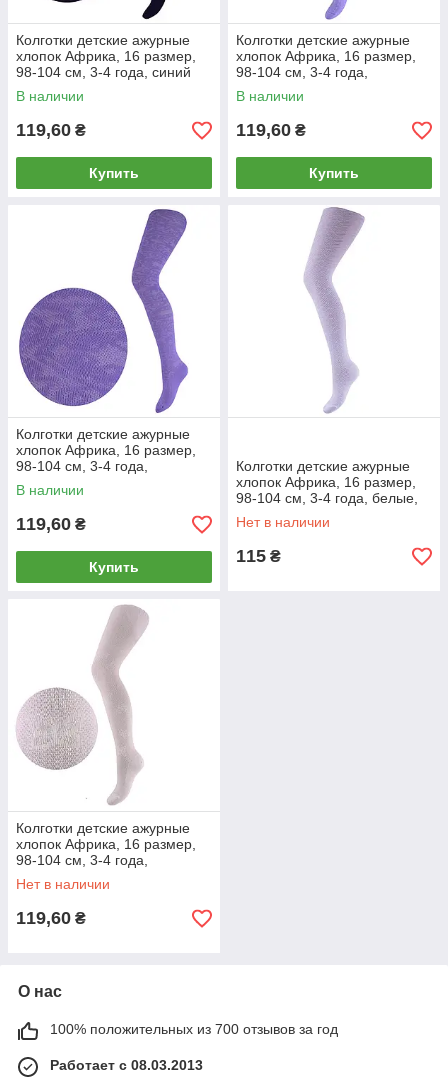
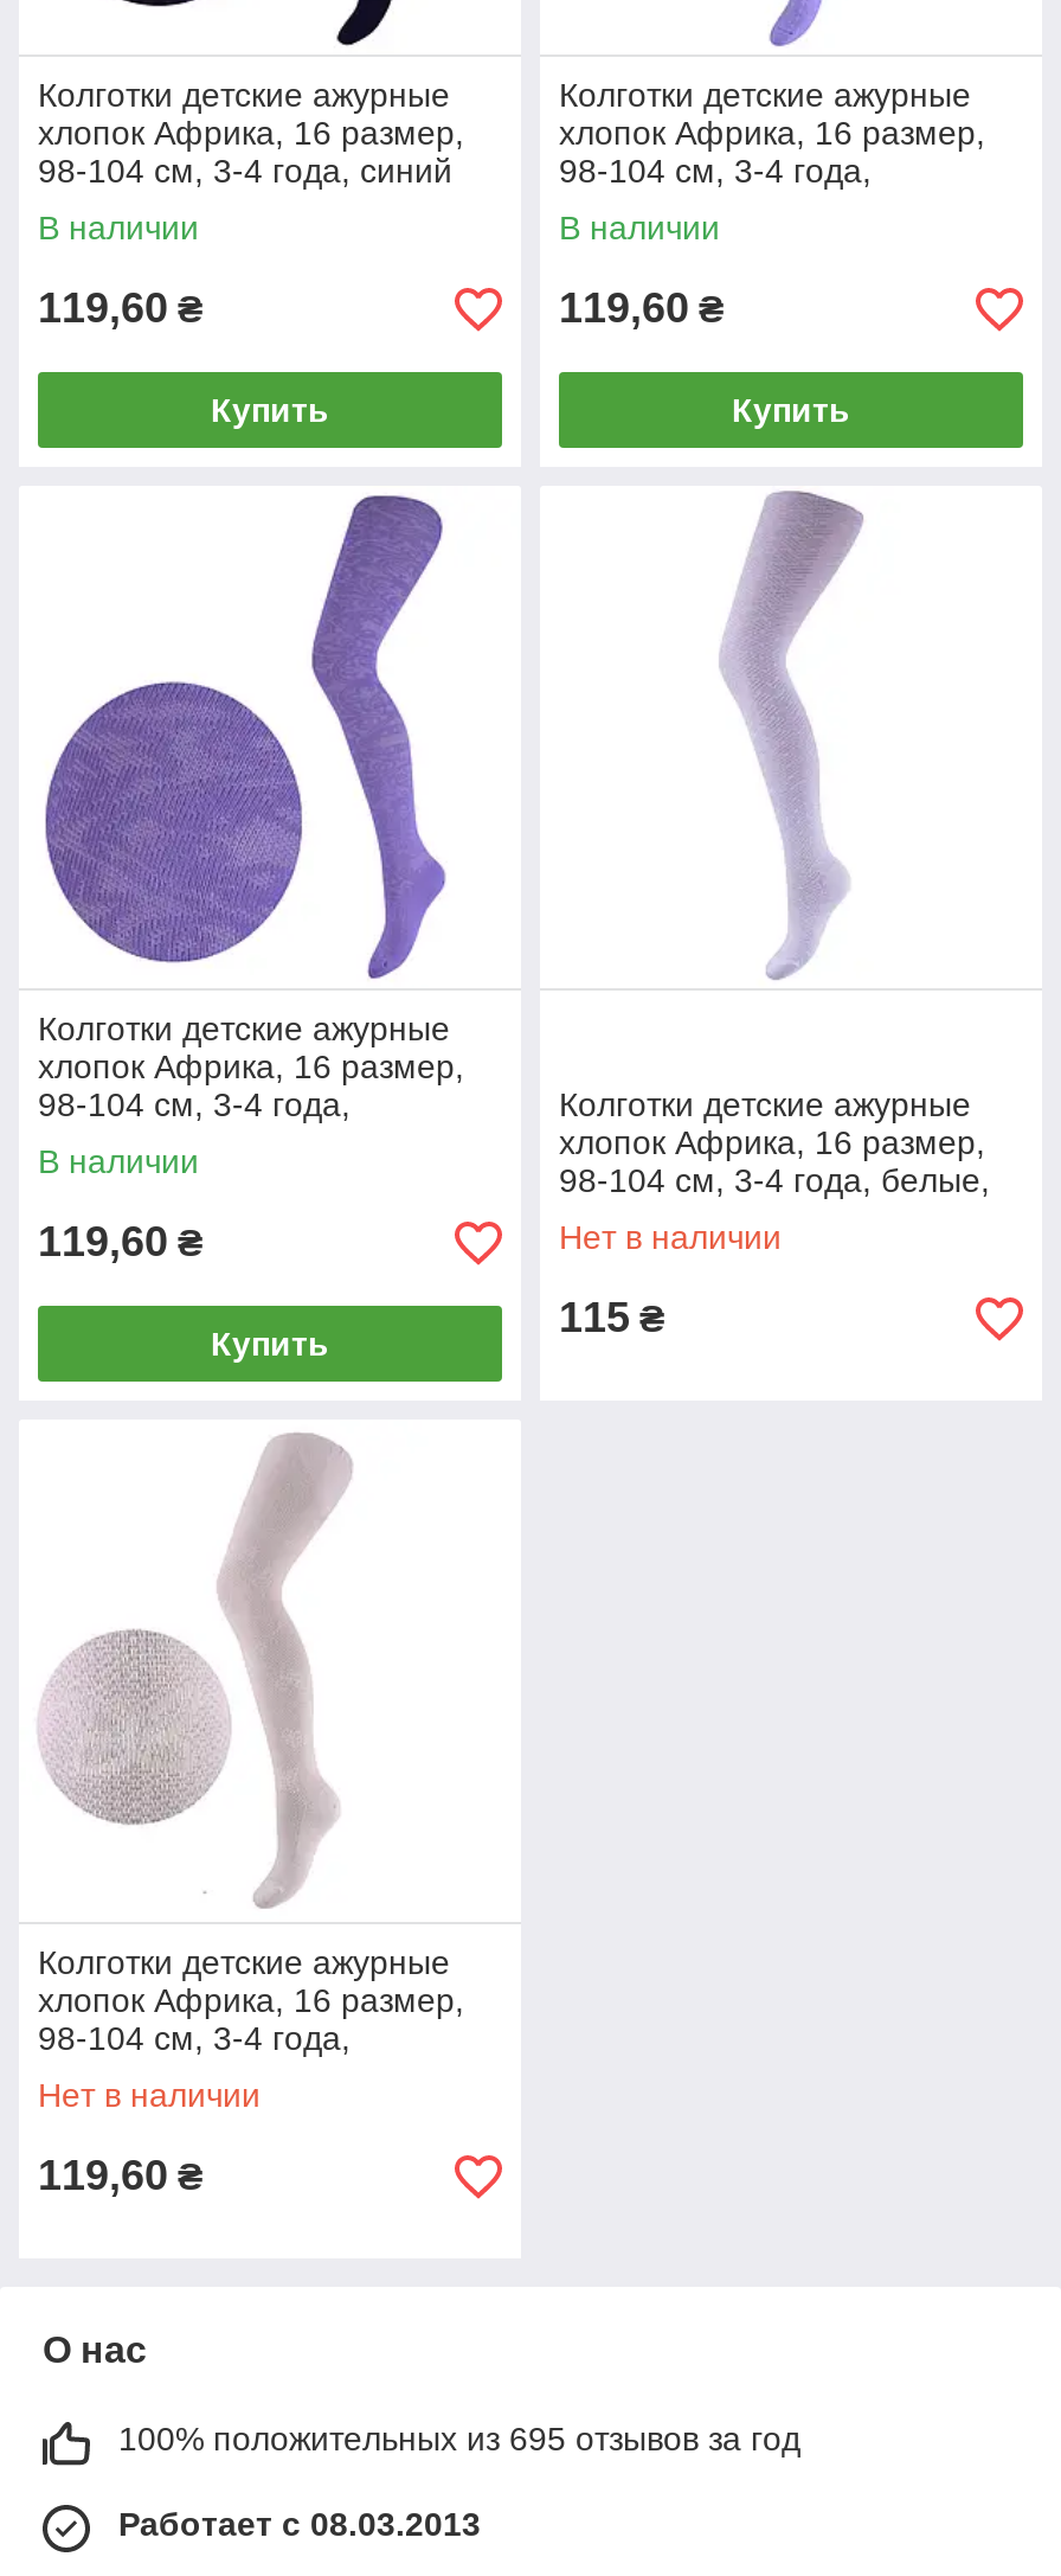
[50,1021,338,1037] 100% положительных из 700 отзывов за год -> [118,2420,800,2458] 100% положительных из 695 отзывов за год

